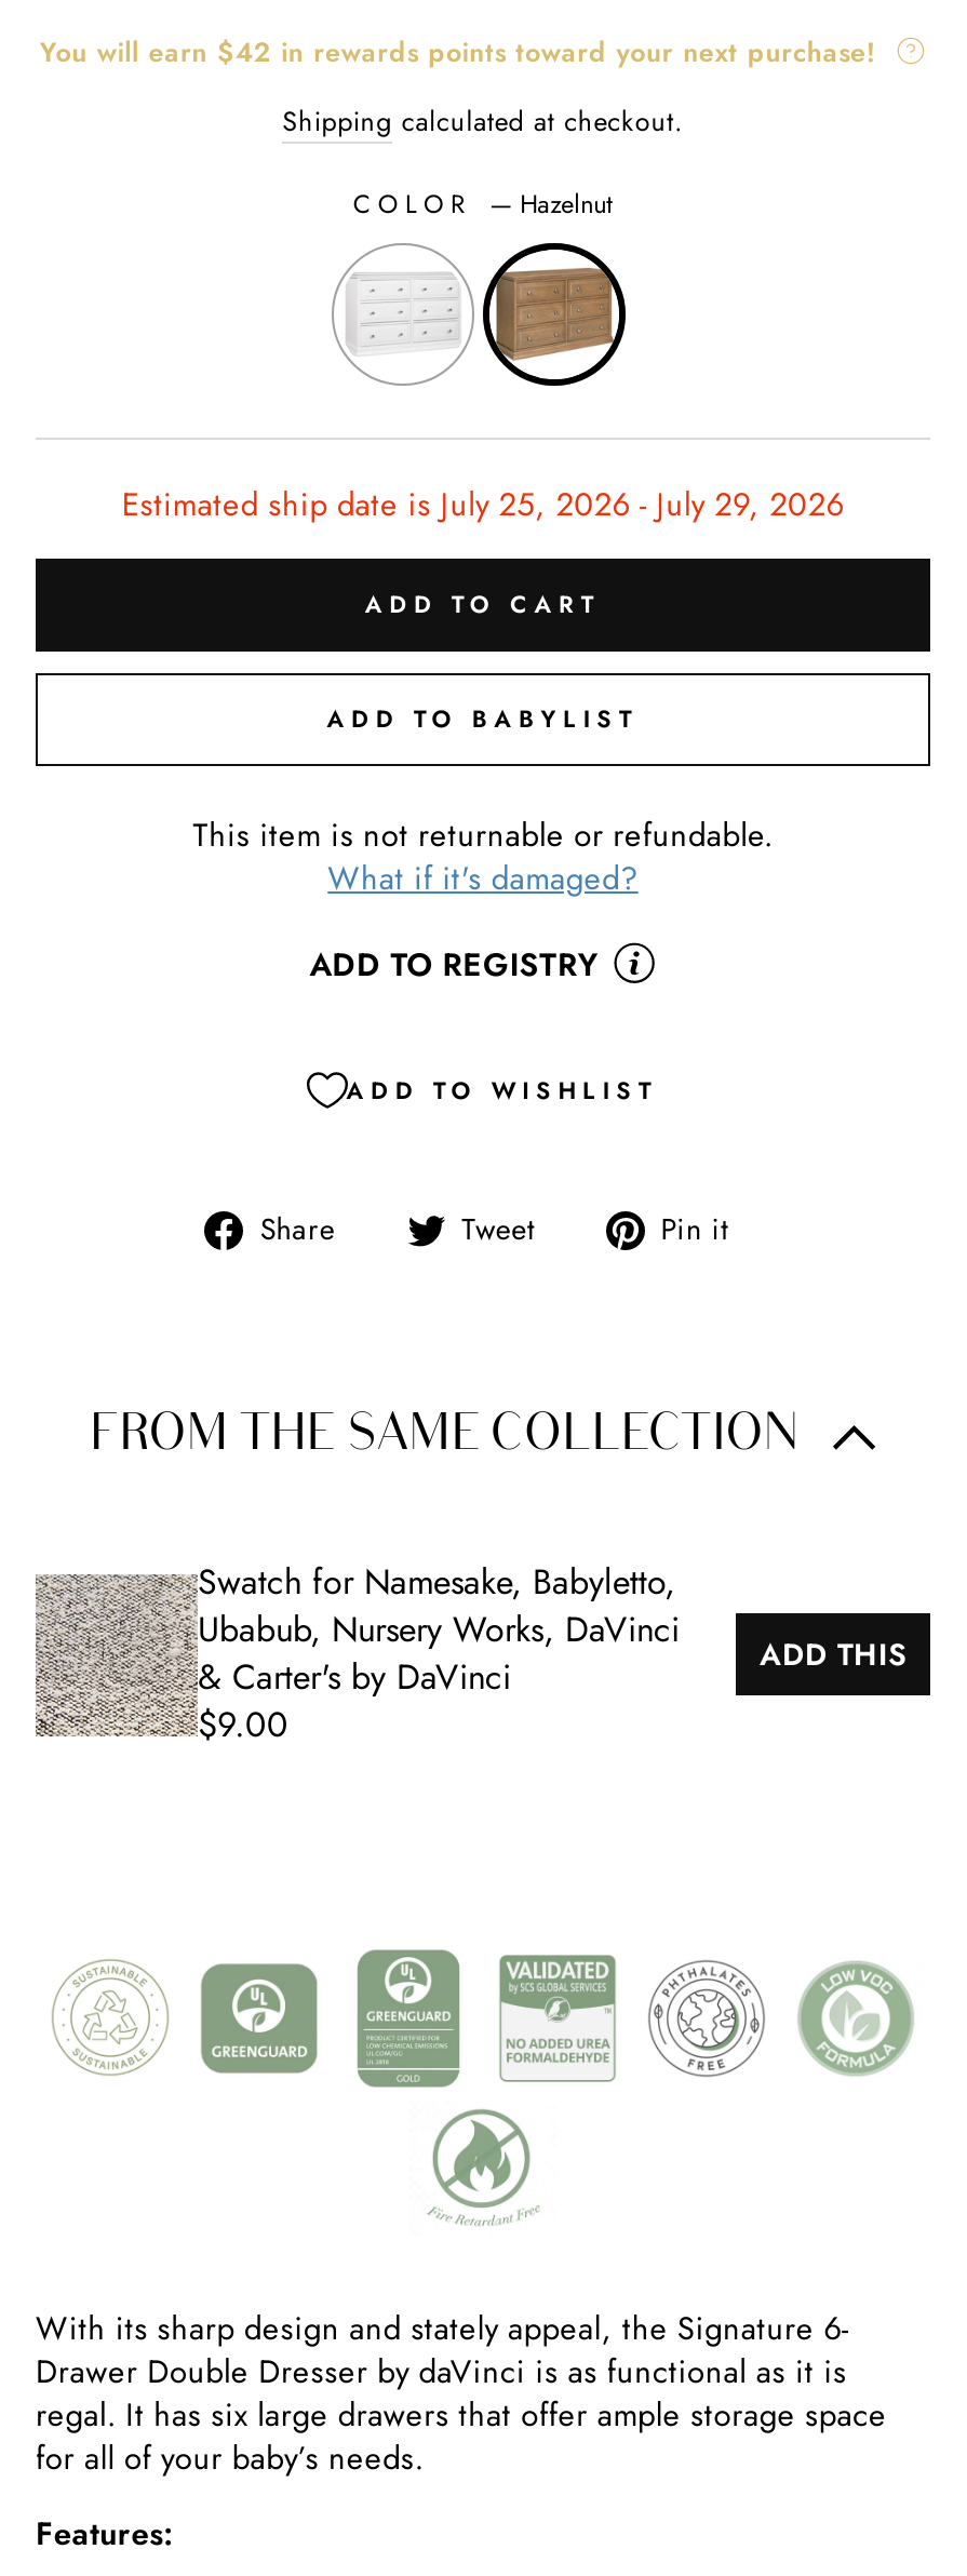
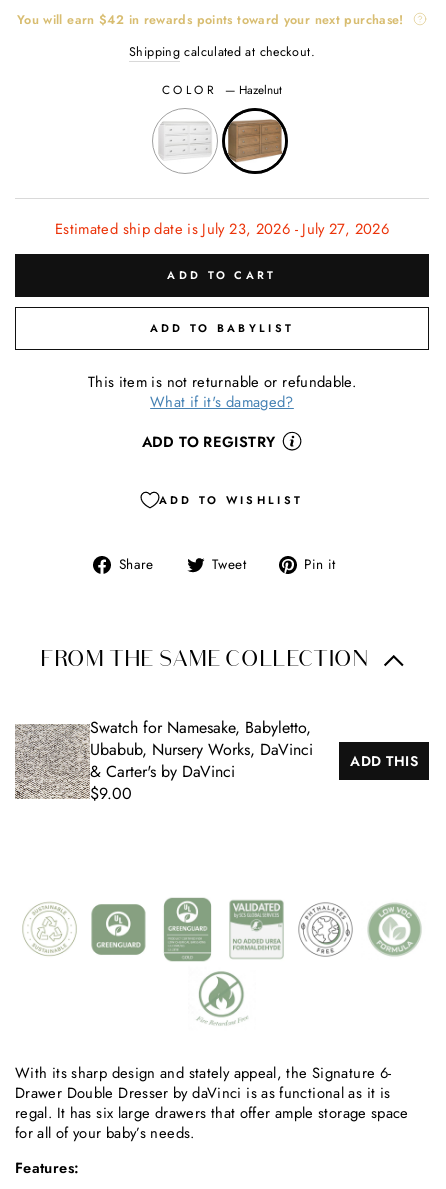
[122,480,844,527] Estimated ship date is July 25, 2026 - July 29, 2026 -> [55,217,389,239] Estimated ship date is July 23, 2026 - July 27, 2026

